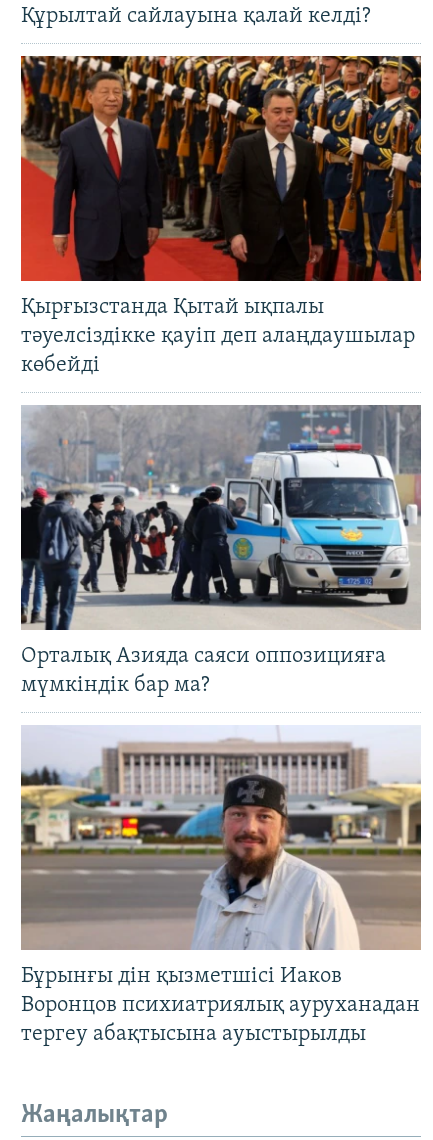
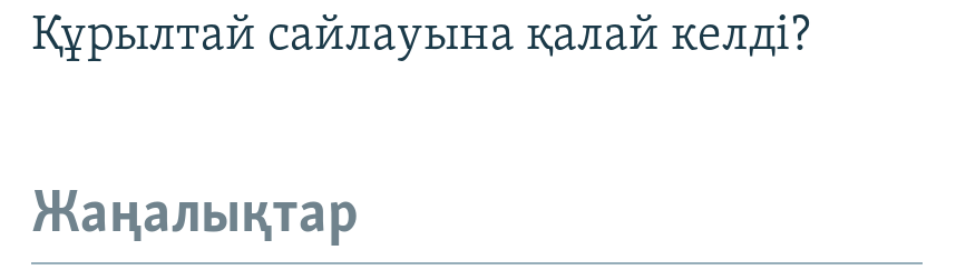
[20,55,422,377] [image] | Қырғызстанда Қытай ықпалы | тәуелсіздікке қауіп деп алаңдаушылар | көбейді -> none
[20,404,422,697] [image] | Орталық Азияда саяси оппозицияға | мүмкіндік бар ма? -> none
[20,726,422,1046] [image] | Бұрынғы дін қызметшісі Иаков | Воронцов психиатриялық ауруханадан | тергеу абақтысына ауыстырылды -> none

